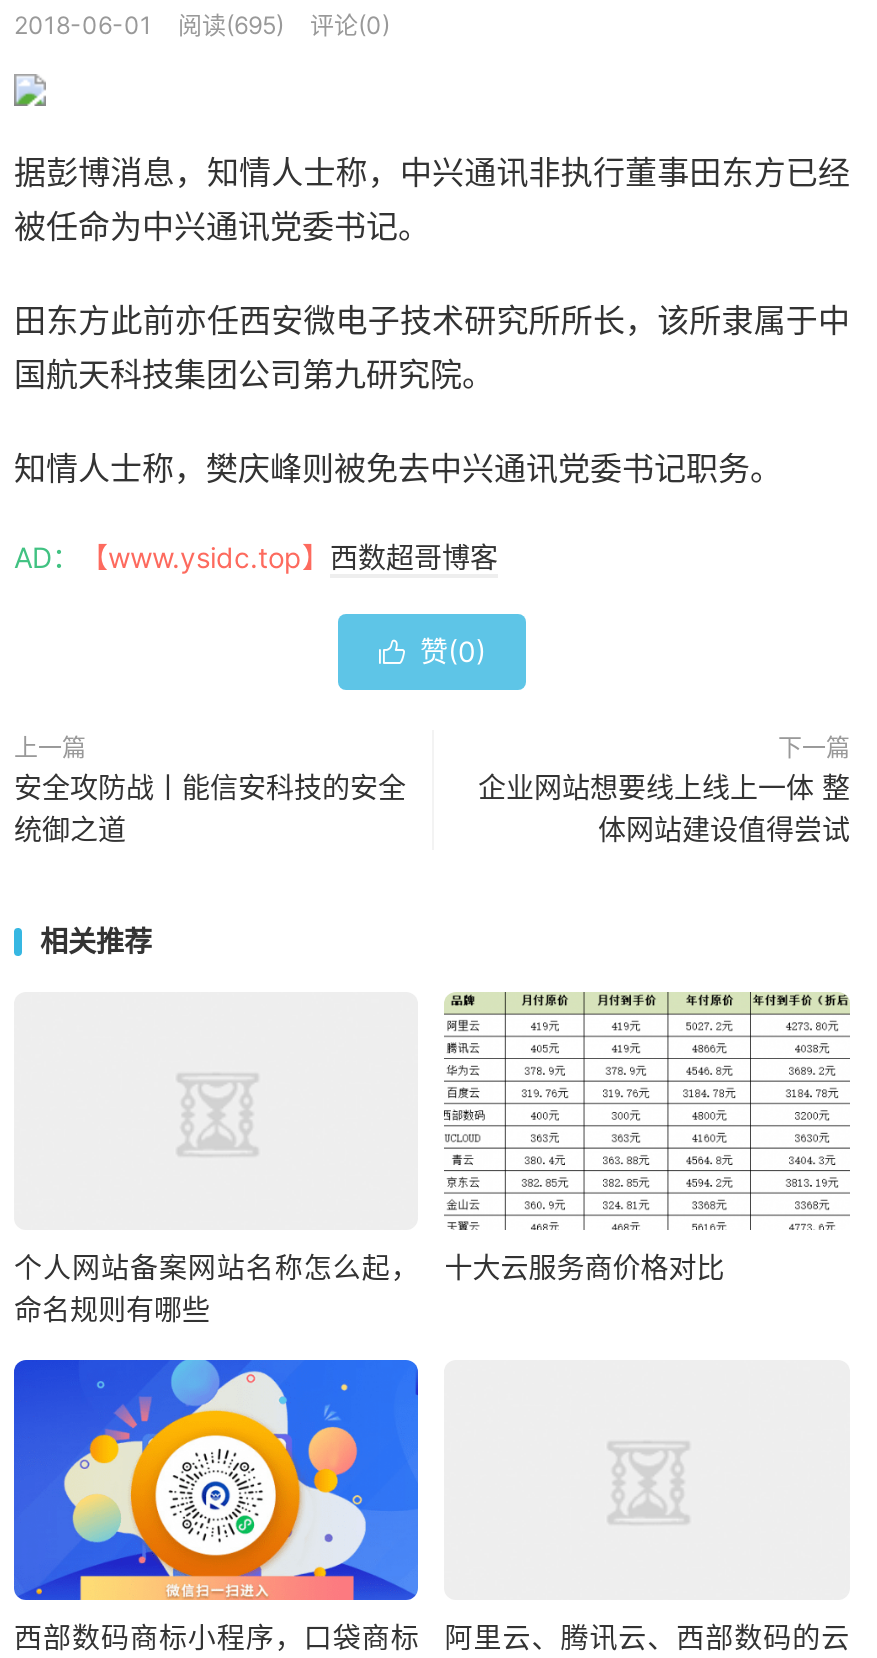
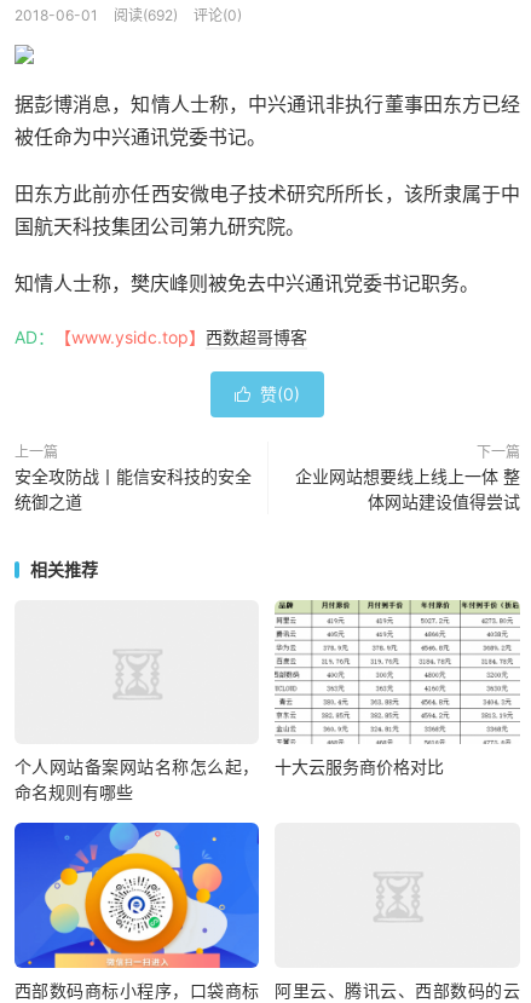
[14,10,390,40] 2018-06-01 阅读(695) 评论(0) -> [15,6,242,24] 2018-06-01 阅读(692) 评论(0)

